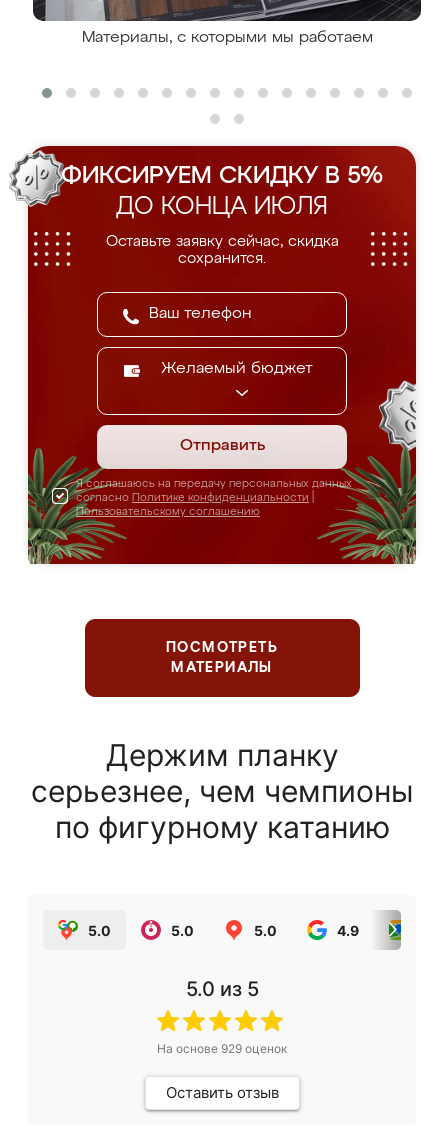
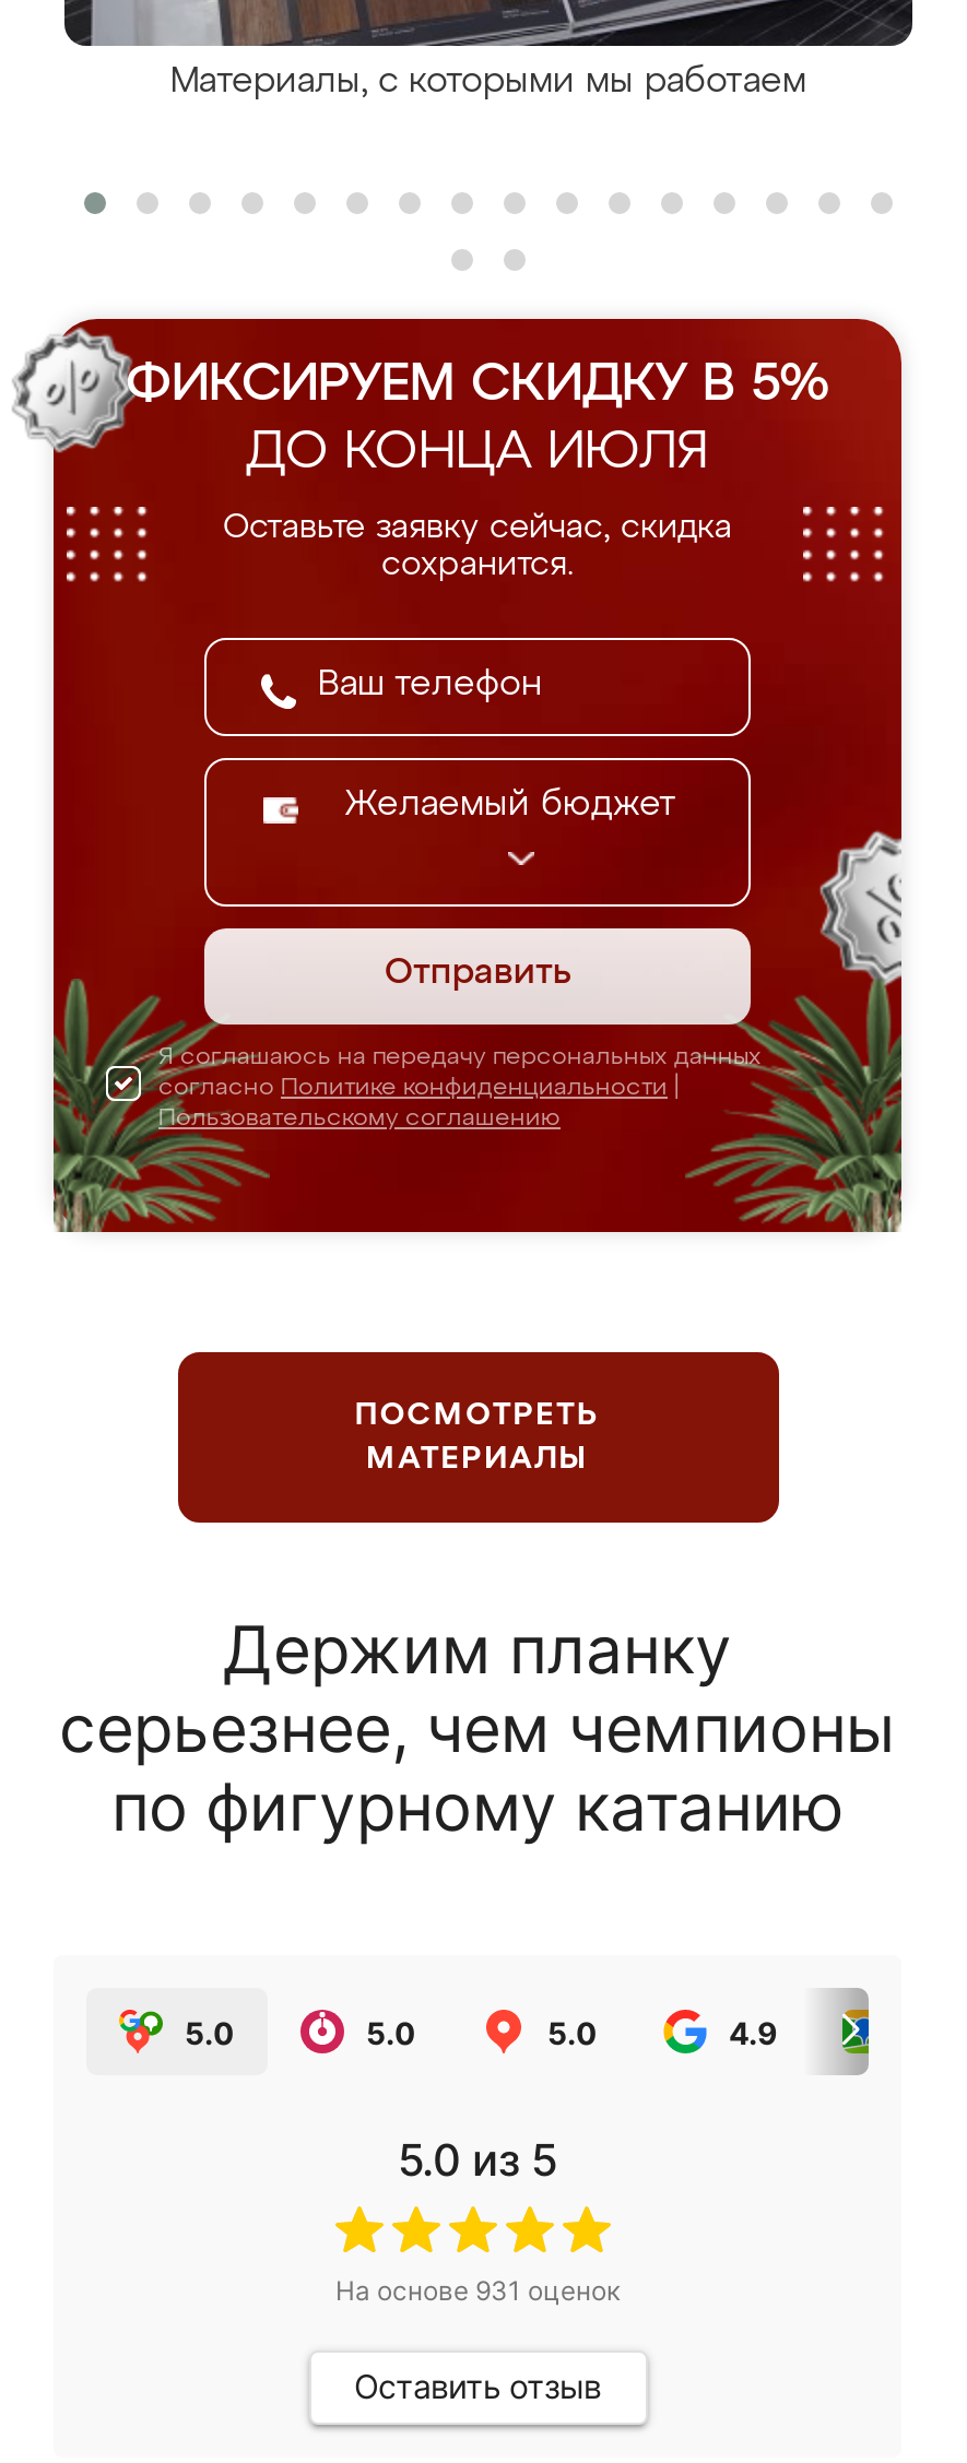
[157,1041,287,1056] На основе 929 оценок -> [335,2274,620,2307] На основе 931 оценок

